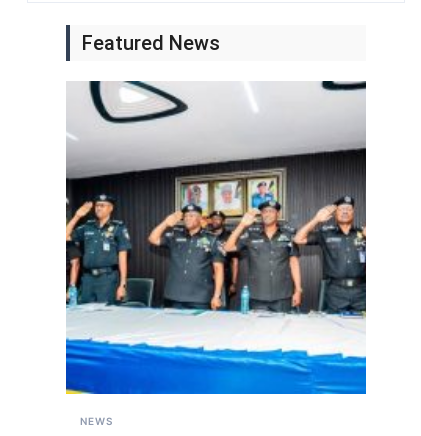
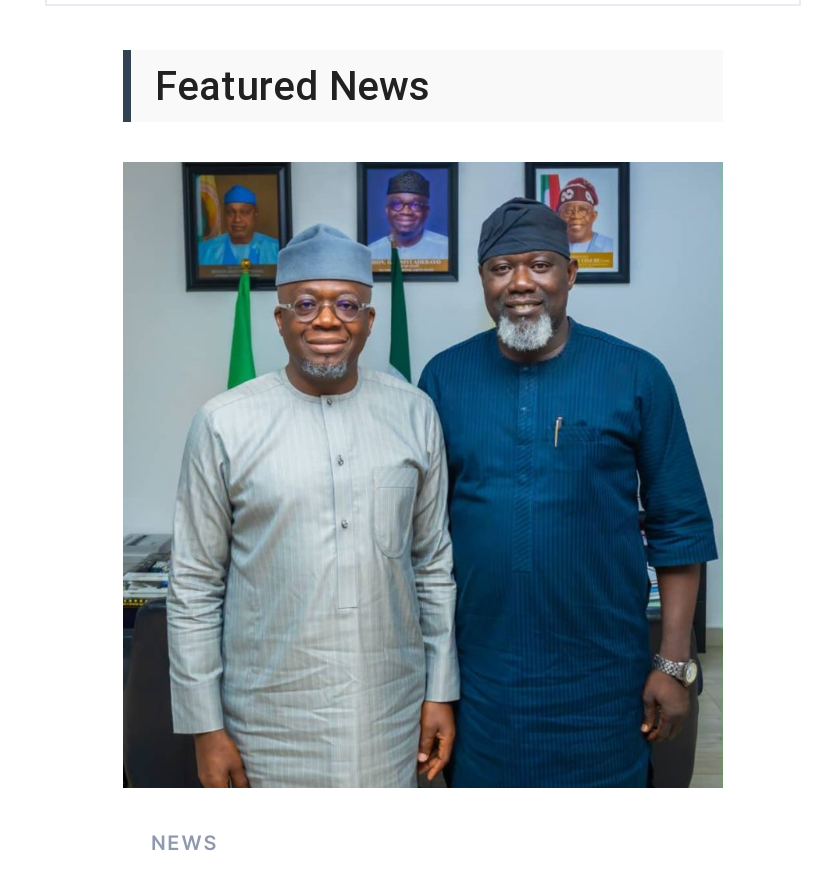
[65,80,367,395] [image] -> [121,160,725,790] [image]

